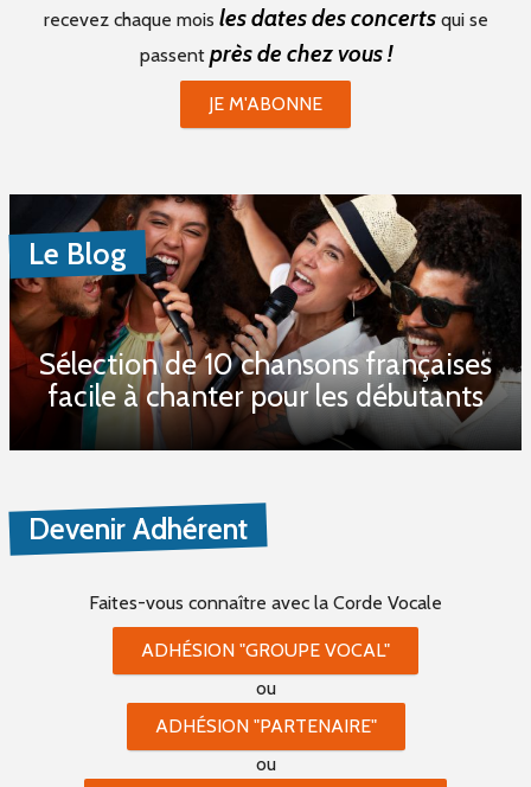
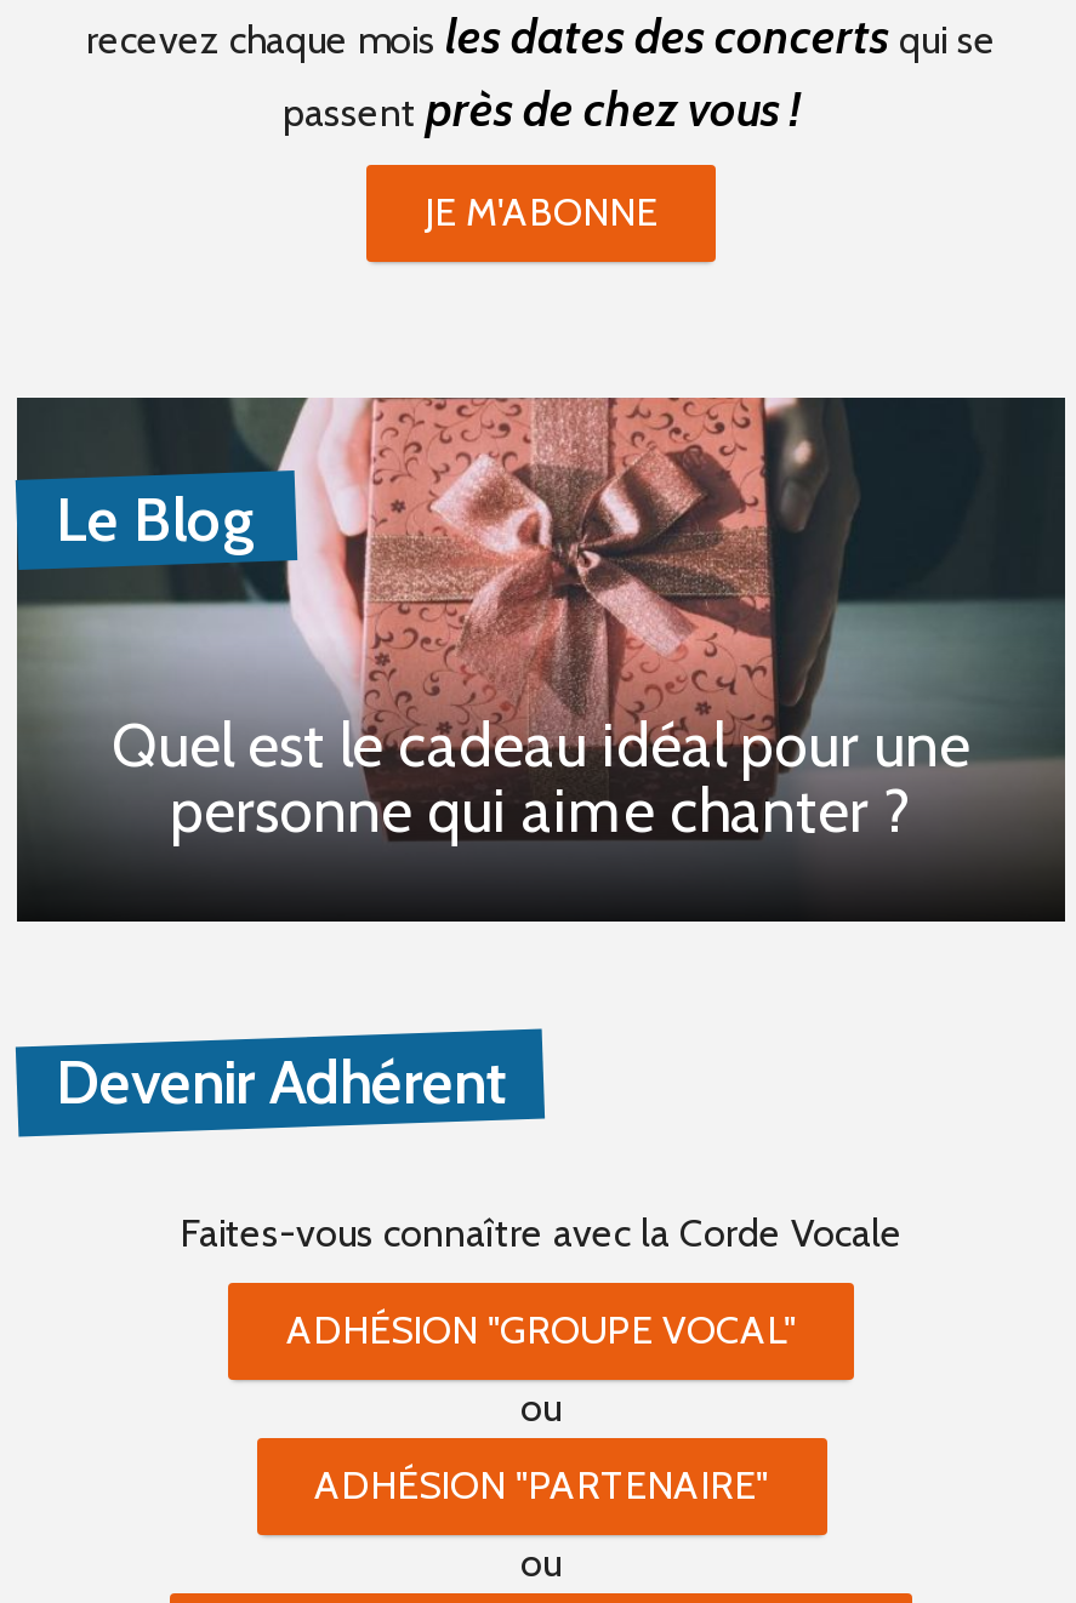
[8,193,522,443] [image] | Sélection de 10 chansons françaises | facile à chanter pour les débutants -> [15,395,1065,912] [image] | Quel est le cadeau idéal pour une | personne qui aime chanter ?

